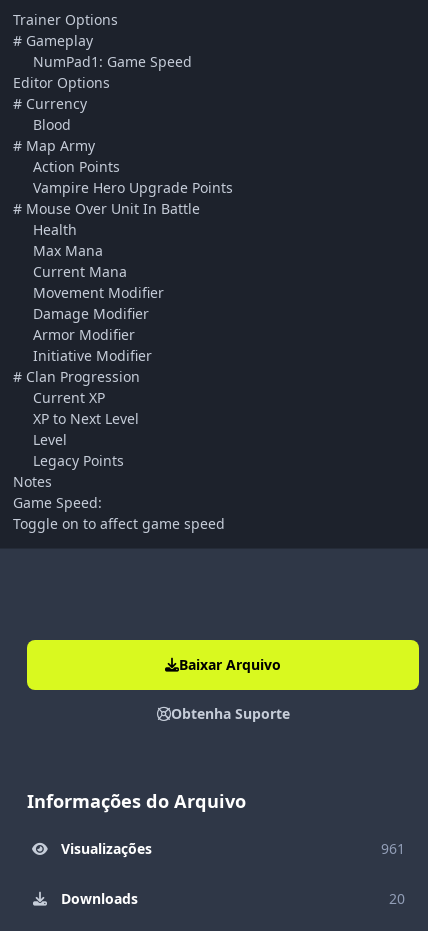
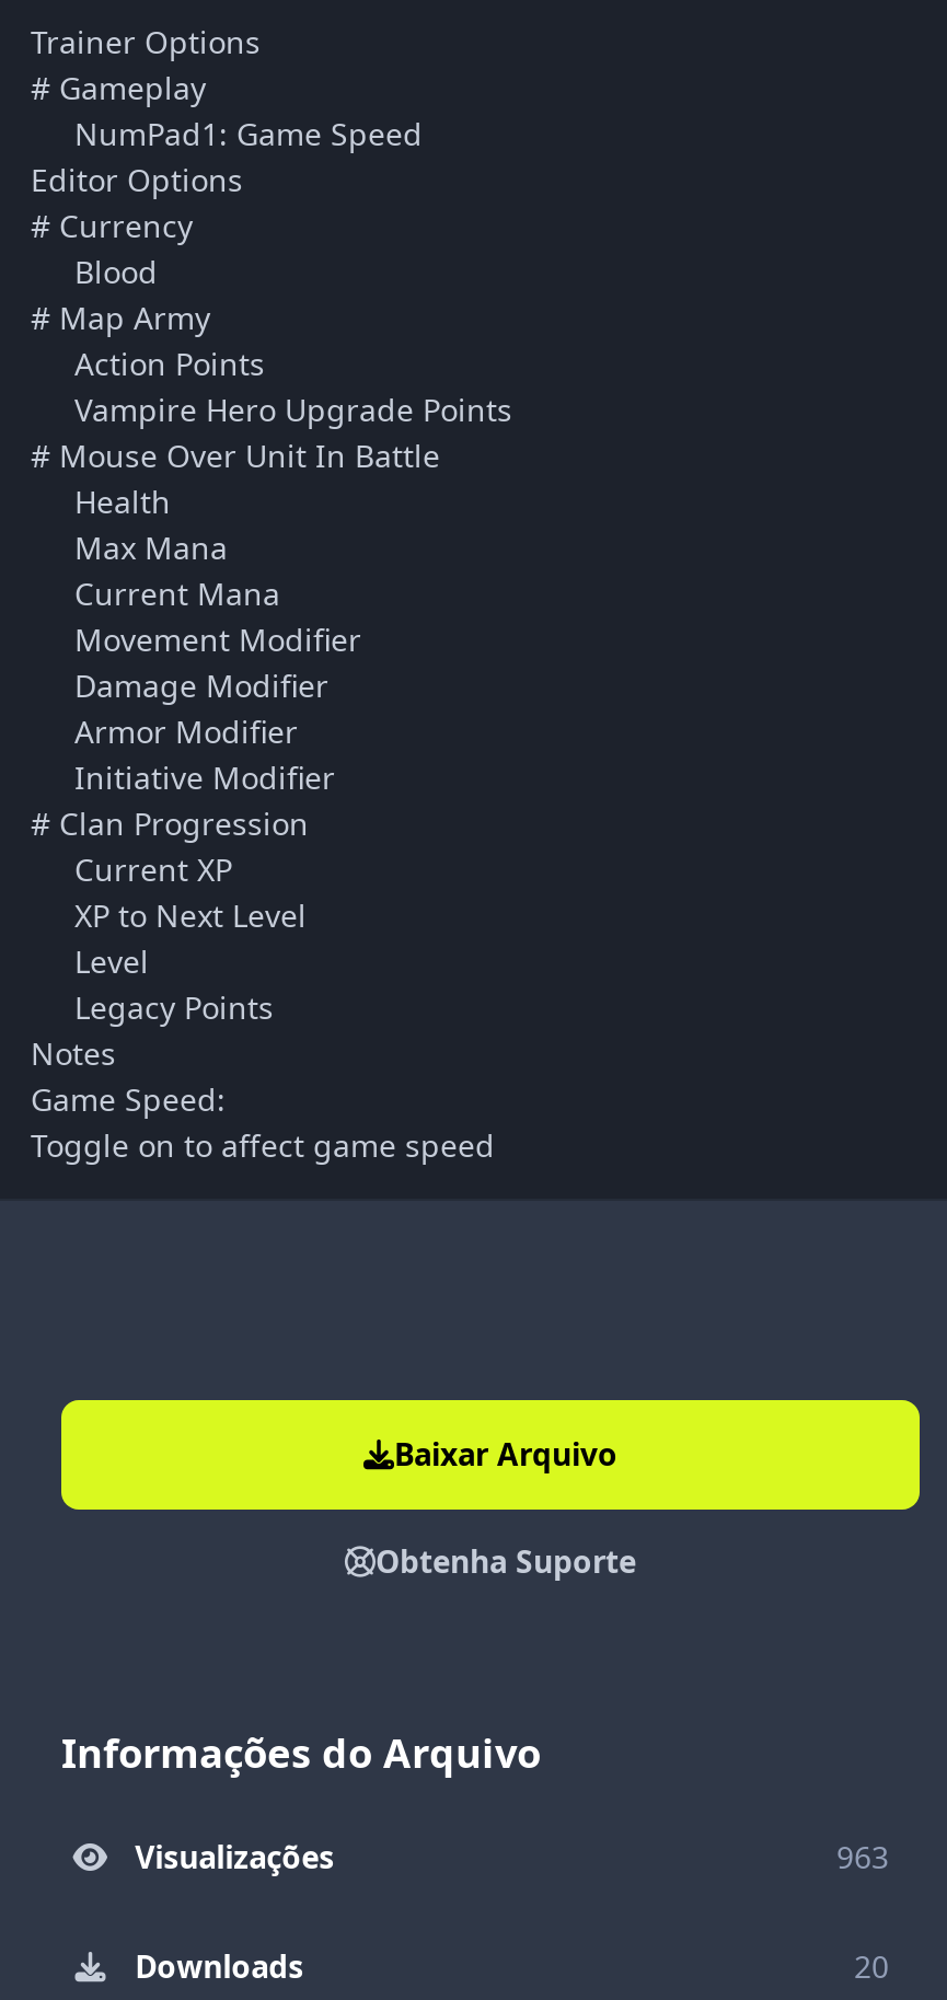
[381,839,405,858] 961 -> [836,1836,889,1878] 963

